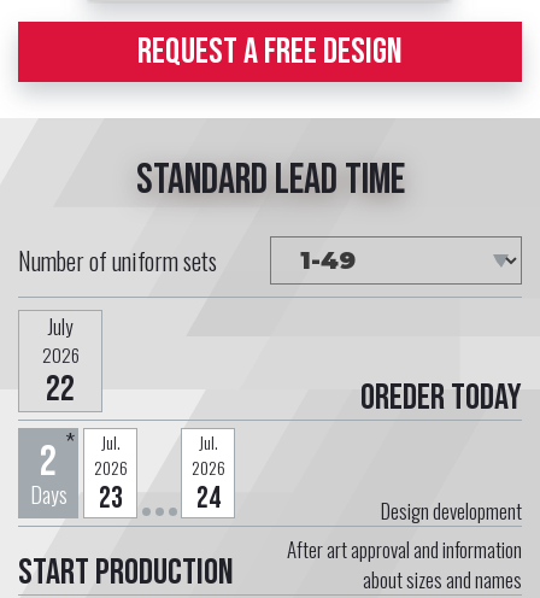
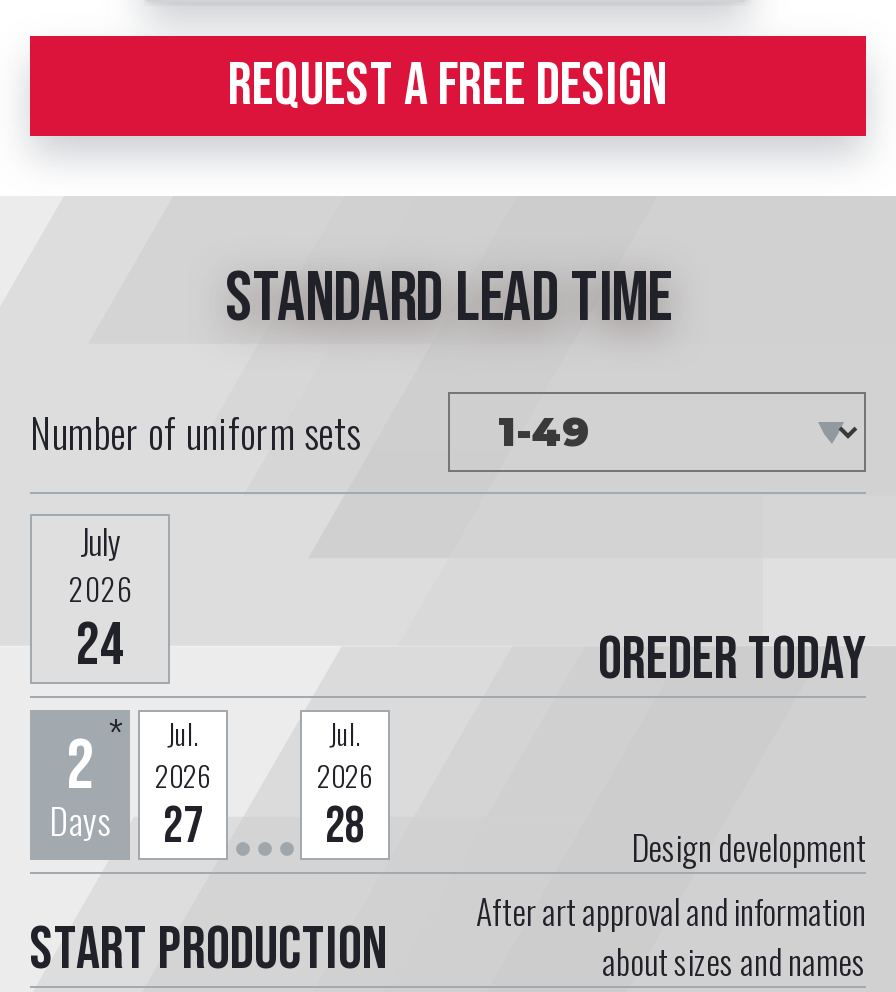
[46,368,75,411] 22 -> [76,610,124,682] 24
[98,480,122,517] 23 -> [163,796,203,858] 27
[196,480,220,517] 24 -> [325,796,365,858] 28

